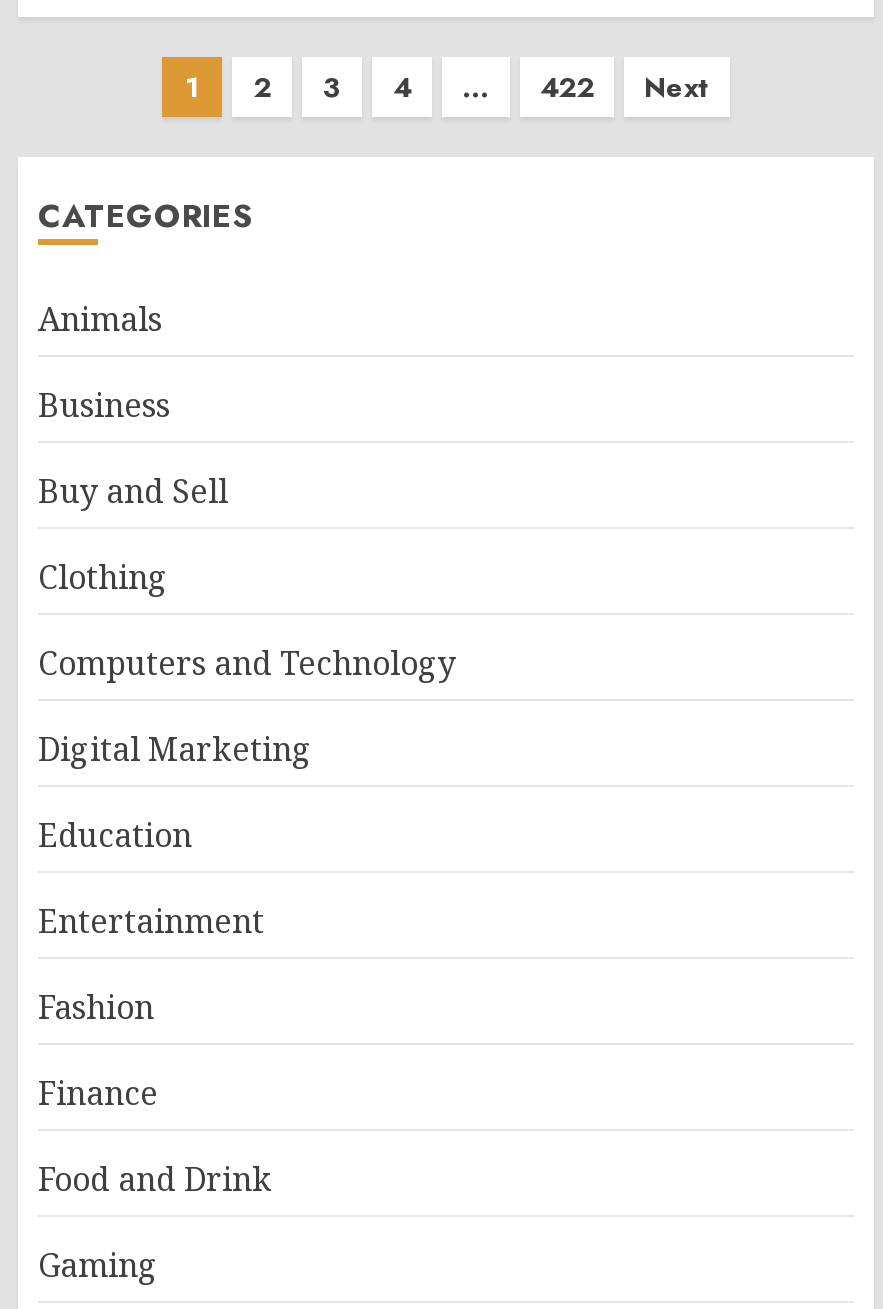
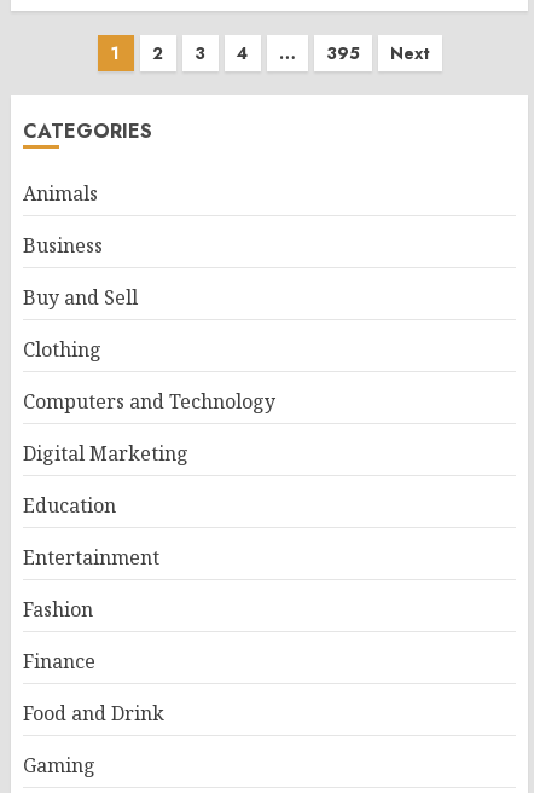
[540,67,594,107] 422 -> [326,41,359,65] 395

